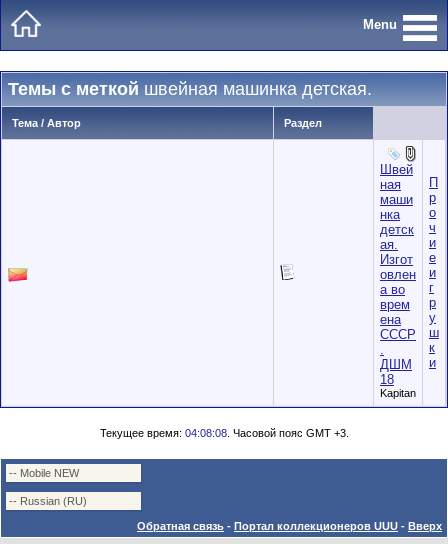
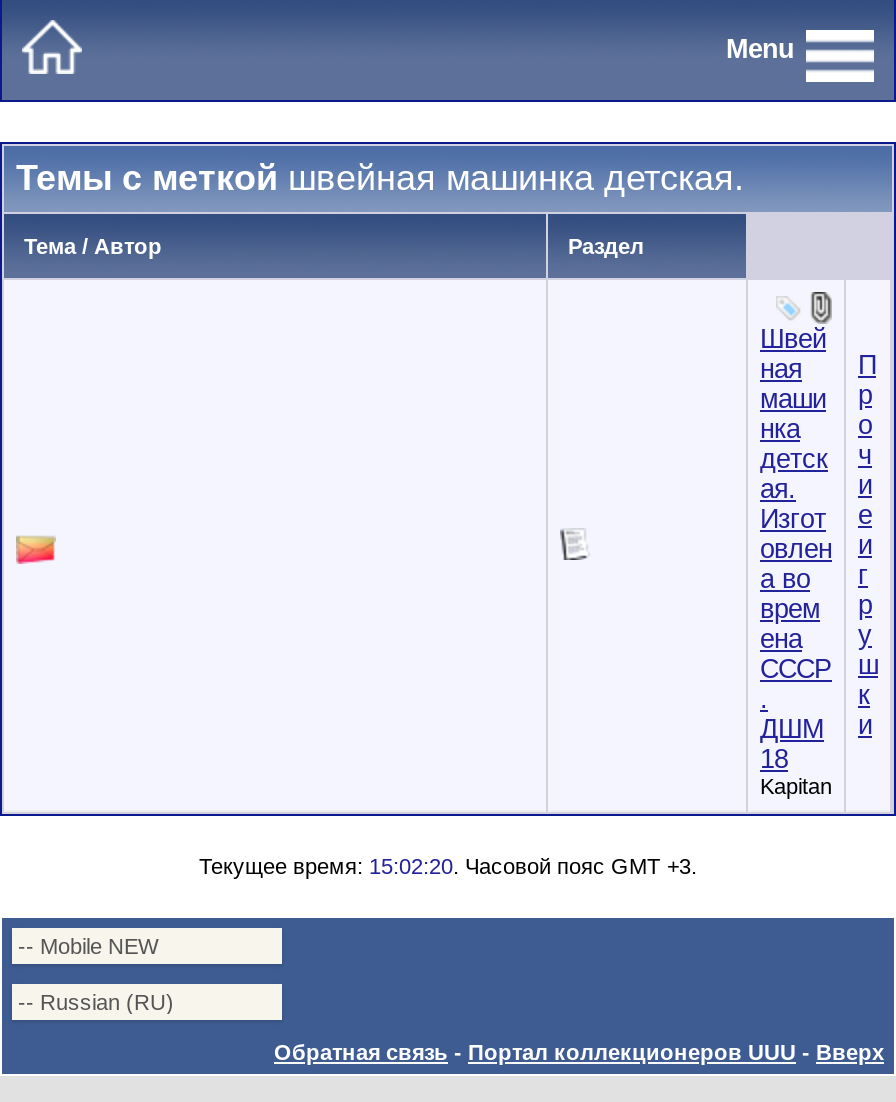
[99,427,348,439] Текущее время: 04:08:08. Часовой пояс GMT +3. -> [199,854,697,878] Текущее время: 15:02:20. Часовой пояс GMT +3.

